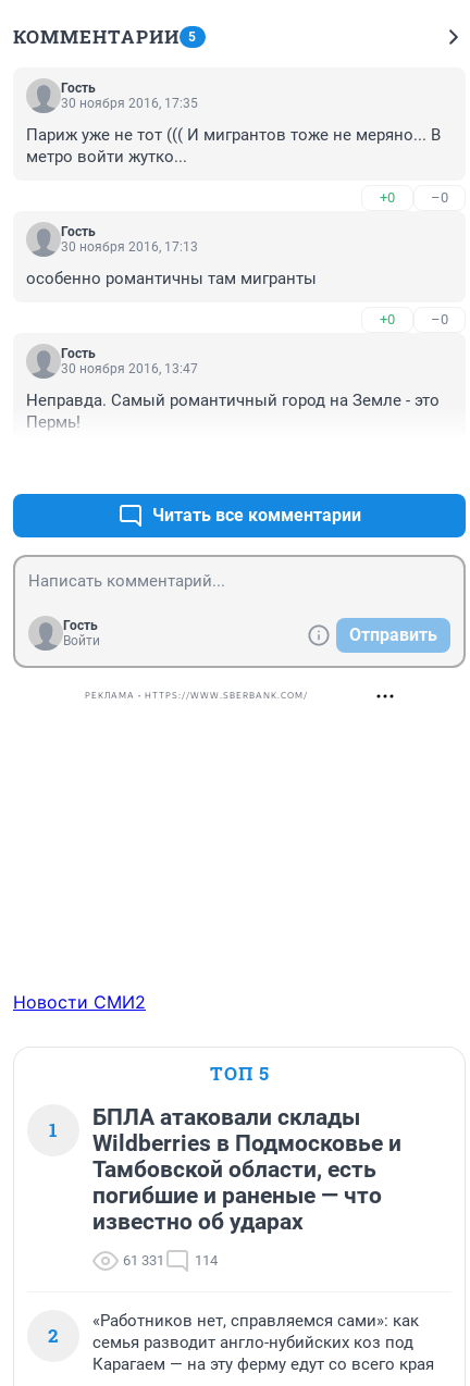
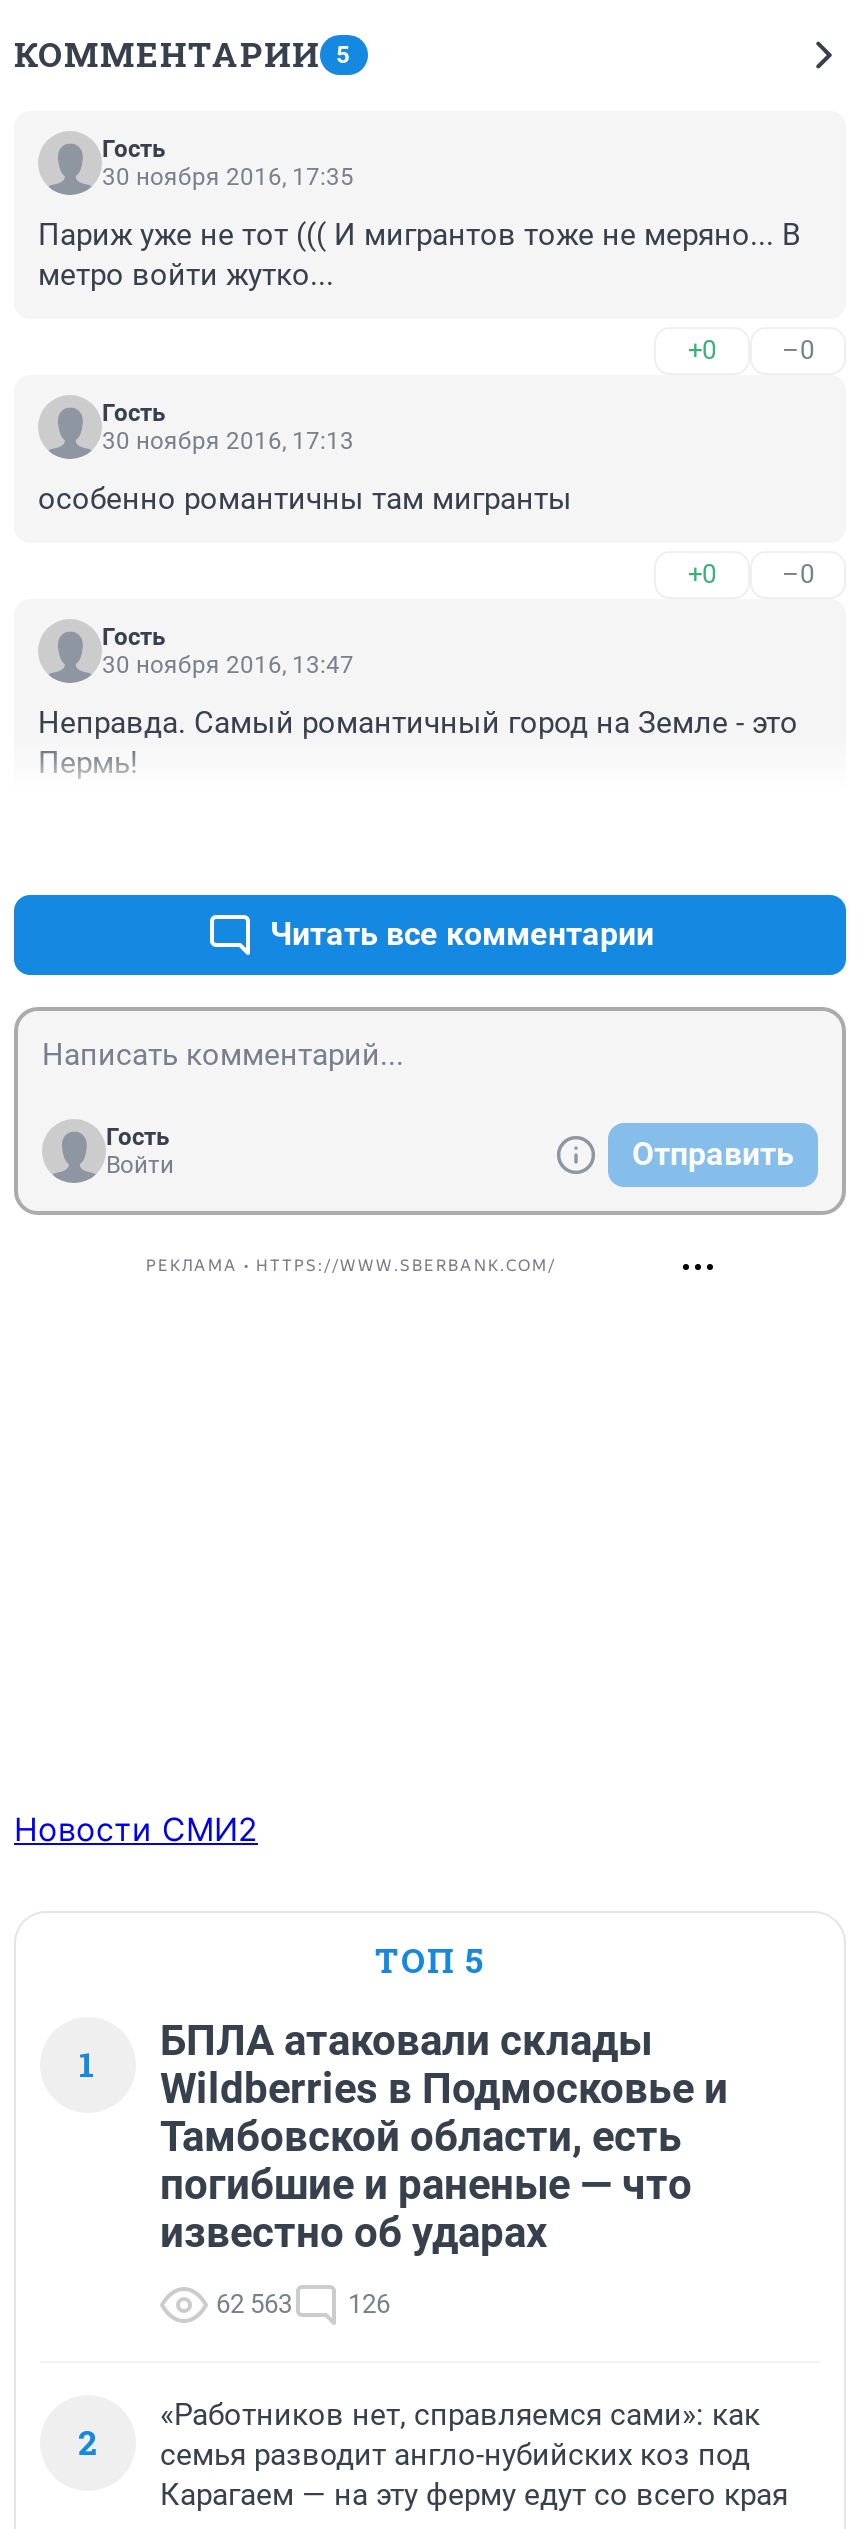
[123,1252,164,1268] 61 331 -> [216,2288,292,2318] 62 563
[195,1252,218,1268] 114 -> [348,2288,390,2318] 126

